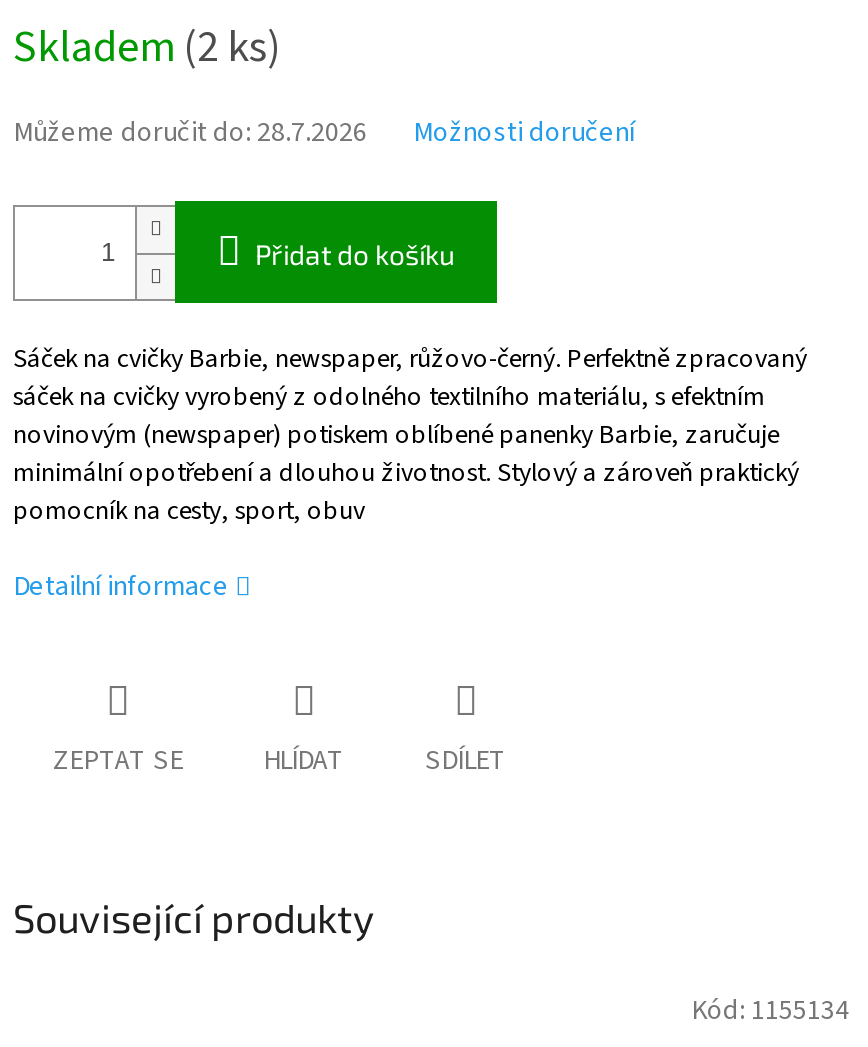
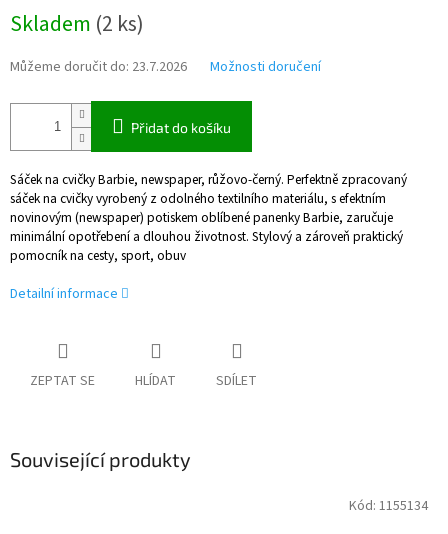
[13,114,367,154] Můžeme doručit do: 28.7.2026 -> [10,57,187,77] Můžeme doručit do: 23.7.2026

